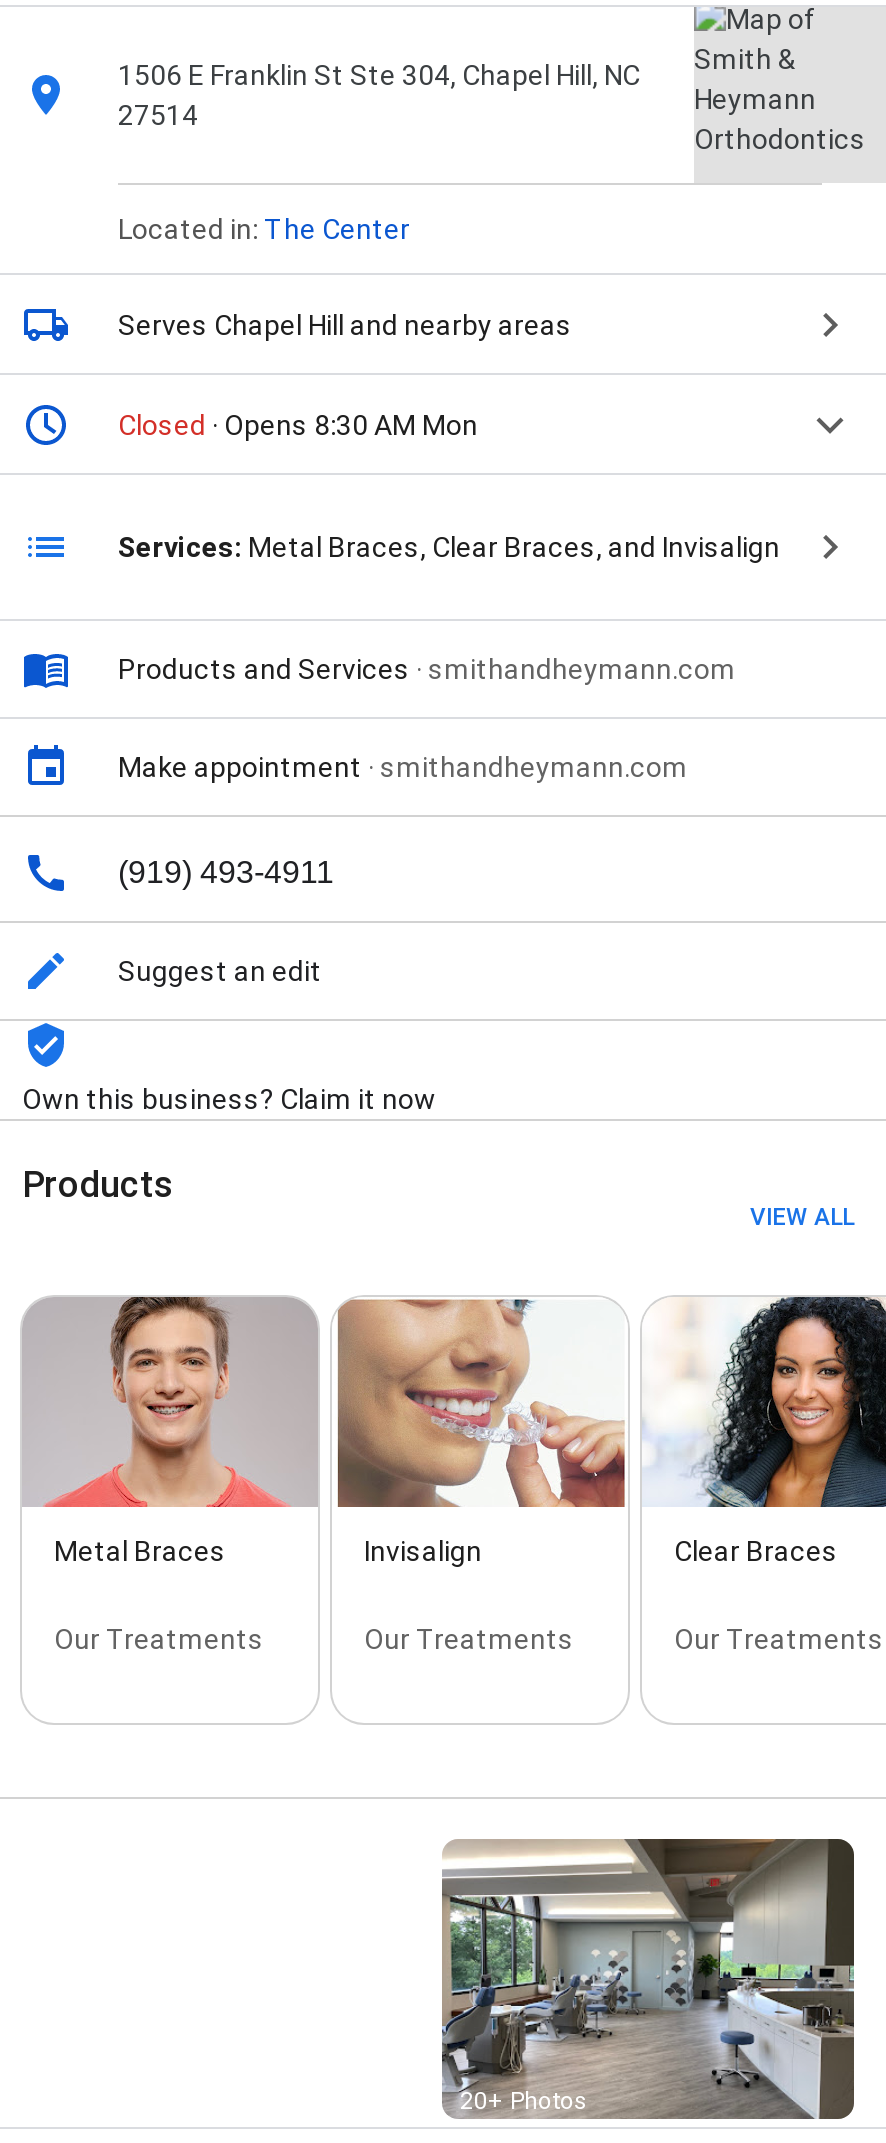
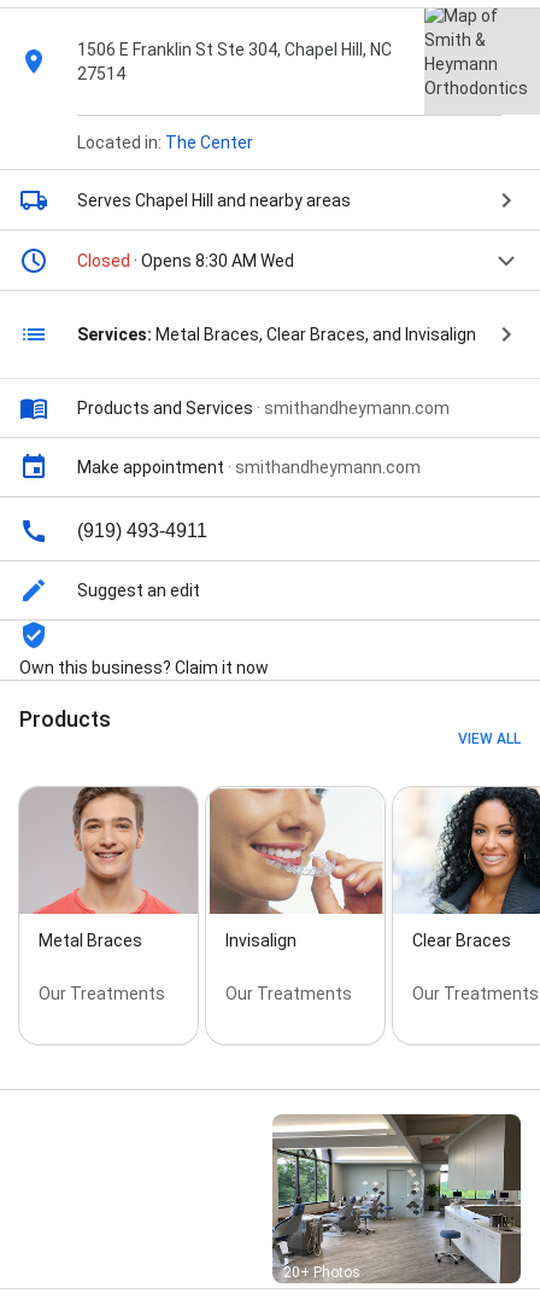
[118,409,478,441] Closed · Opens 8:30 AM Mon -> [77,251,294,271] Closed · Opens 8:30 AM Wed

